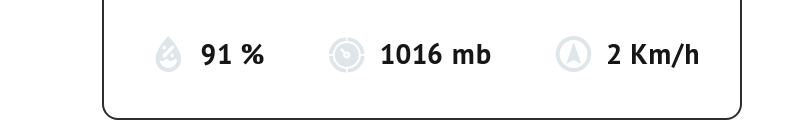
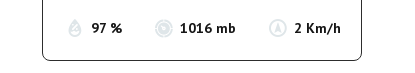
[201,36,265,72] 91 % -> [91,19,122,37] 97 %

